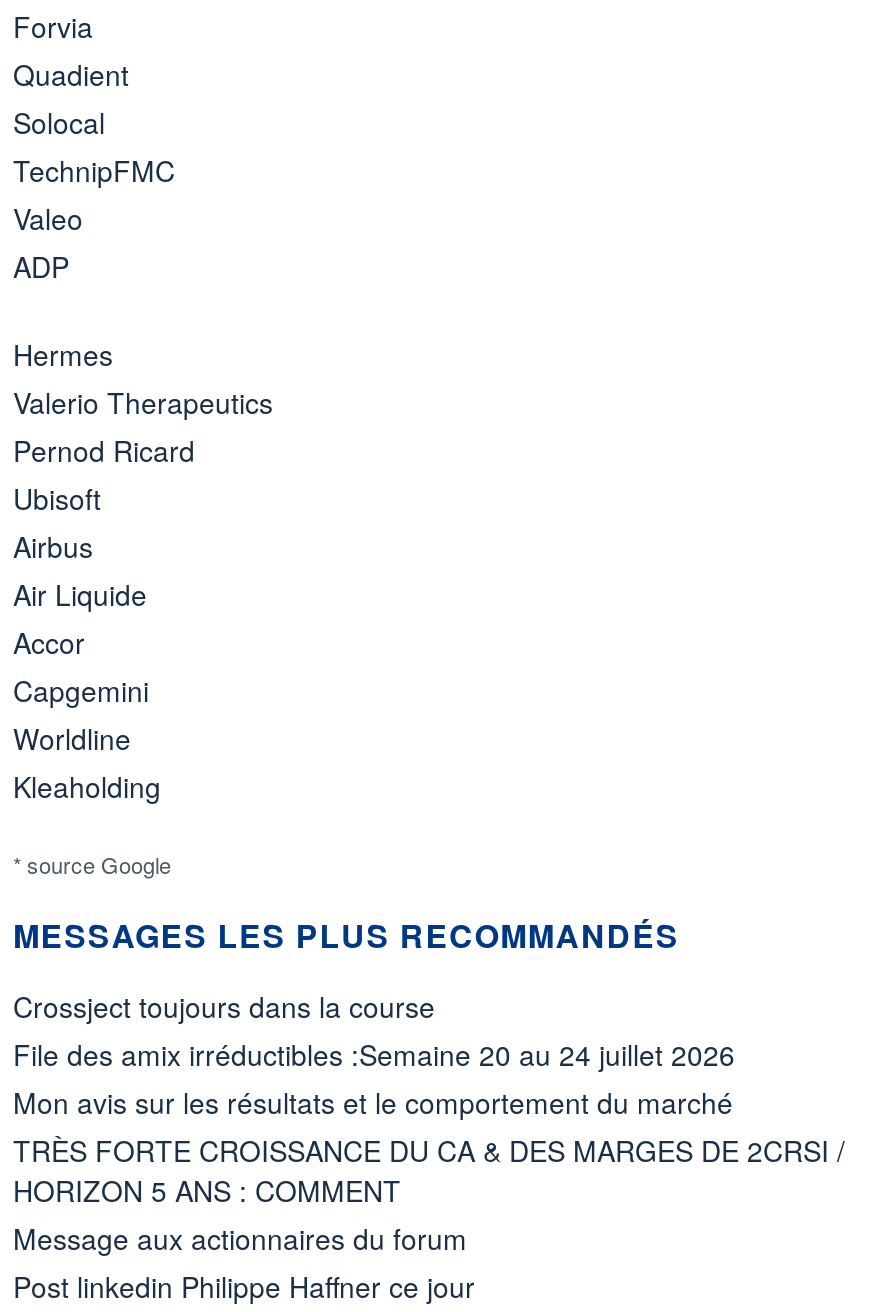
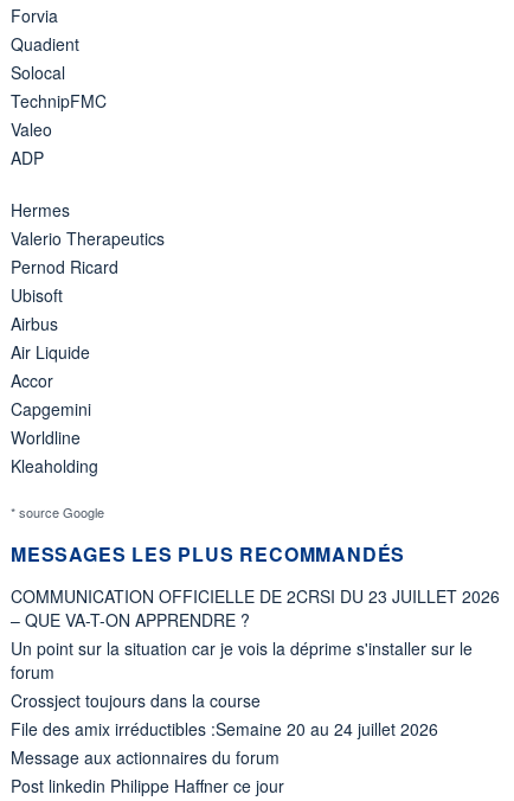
none -> [11,584,500,684] COMMUNICATION OFFICIELLE DE 2CRSI DU 23 JUILLET 2026 | – QUE VA-T-ON APPRENDRE ? | Un point sur la situation car je vois la déprime s'installer sur le | forum
moved [13,986,735,1074] -> [11,688,438,741]: Crossject toujours dans la course | File des amix irréductibles :Semaine 20 au 24 juillet 2026
[13,1082,845,1210] Mon avis sur les résultats et le comportement du marché | TRÈS FORTE CROISSANCE DU CA & DES MARGES DE 2CRSI / | HORIZON 5 ANS : COMMENT -> none

